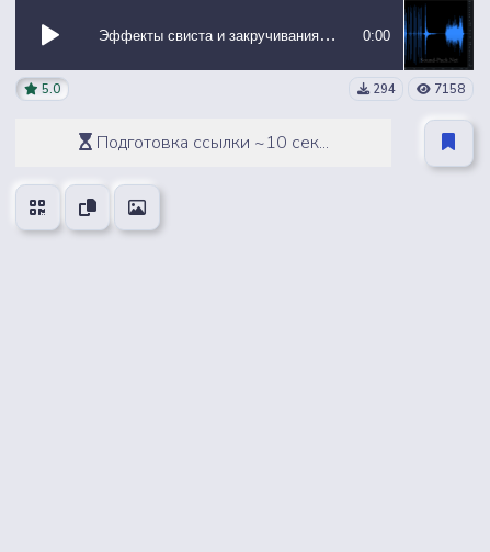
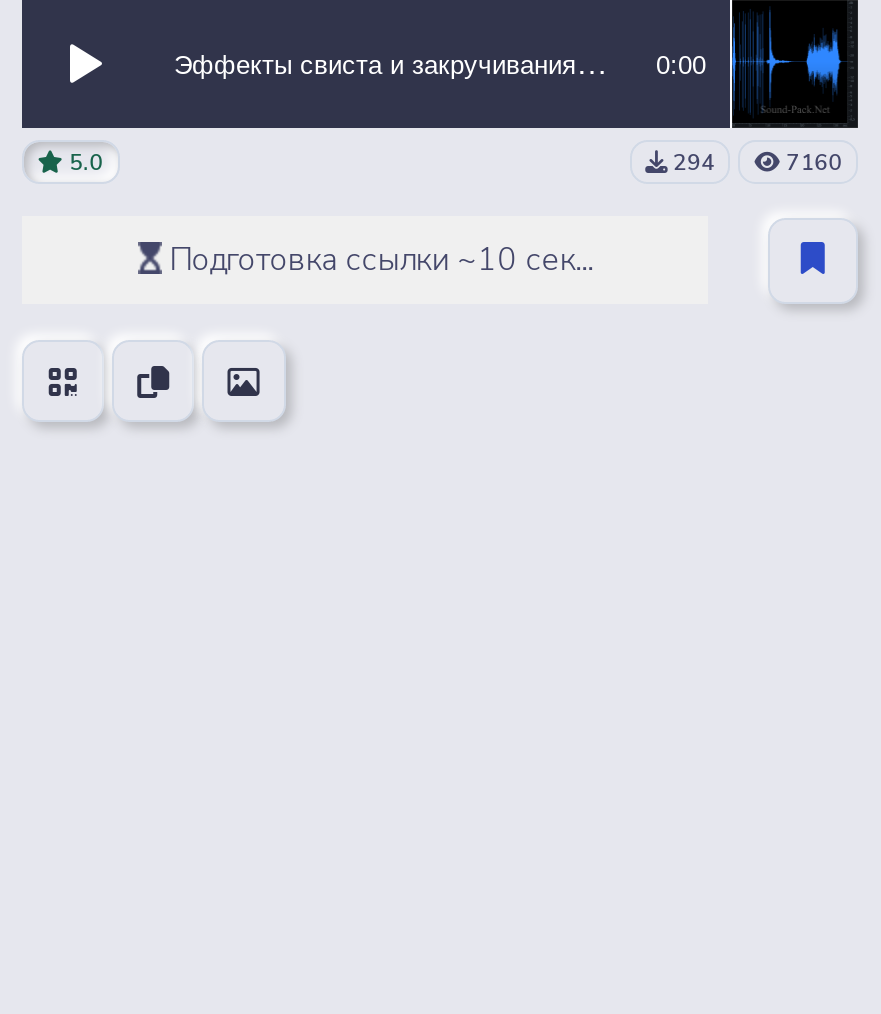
[431,81,465,98] 7158 -> [780,148,842,178] 7160

